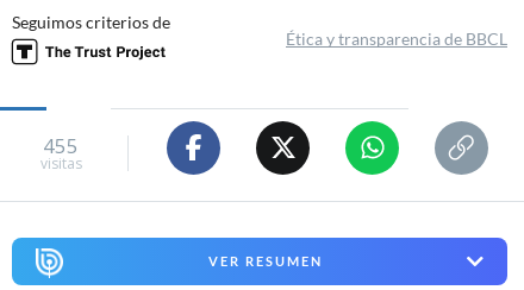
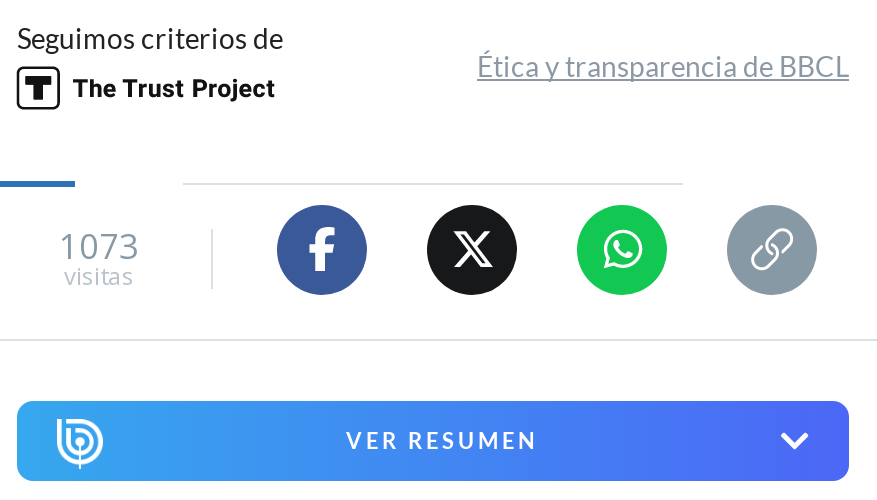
[43,132,79,159] 455 -> [59,223,139,269] 1073

